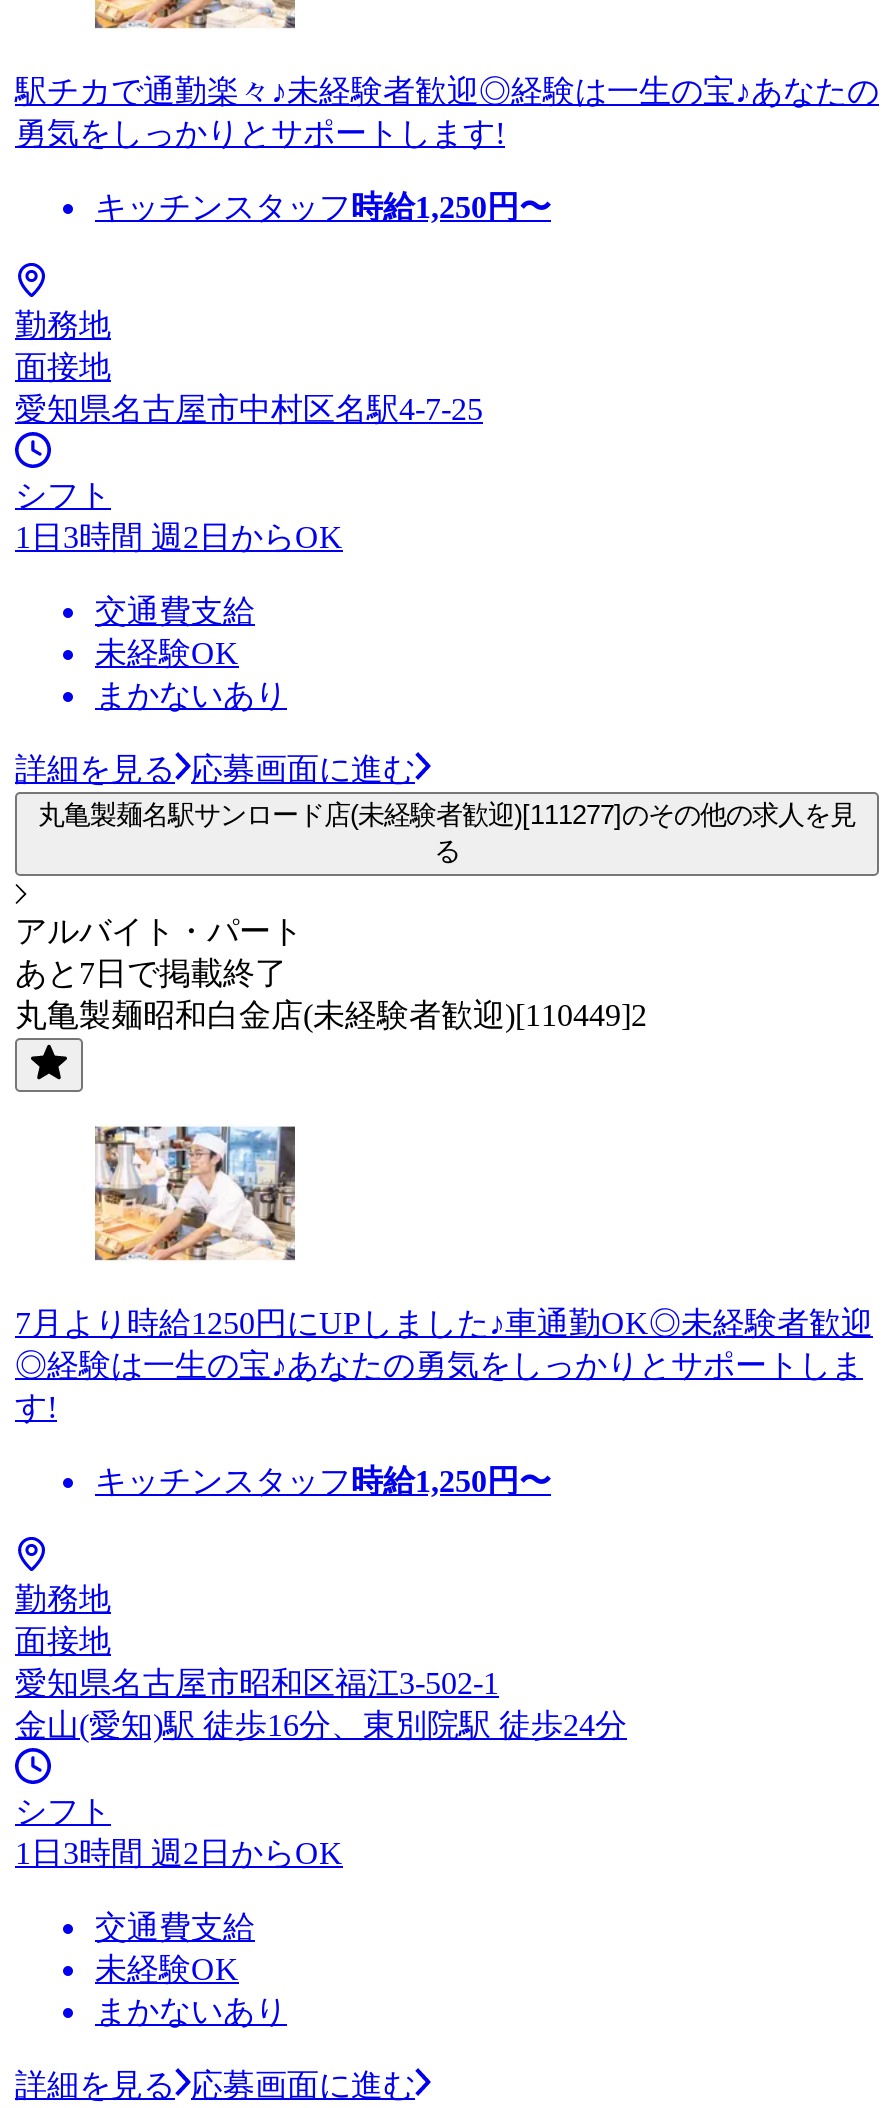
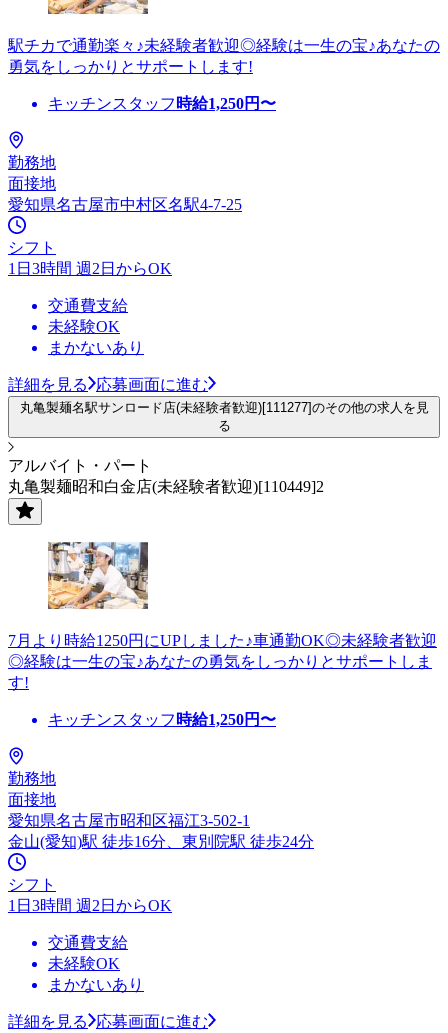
[15,956,287,990] あと7日で掲載終了 -> none

